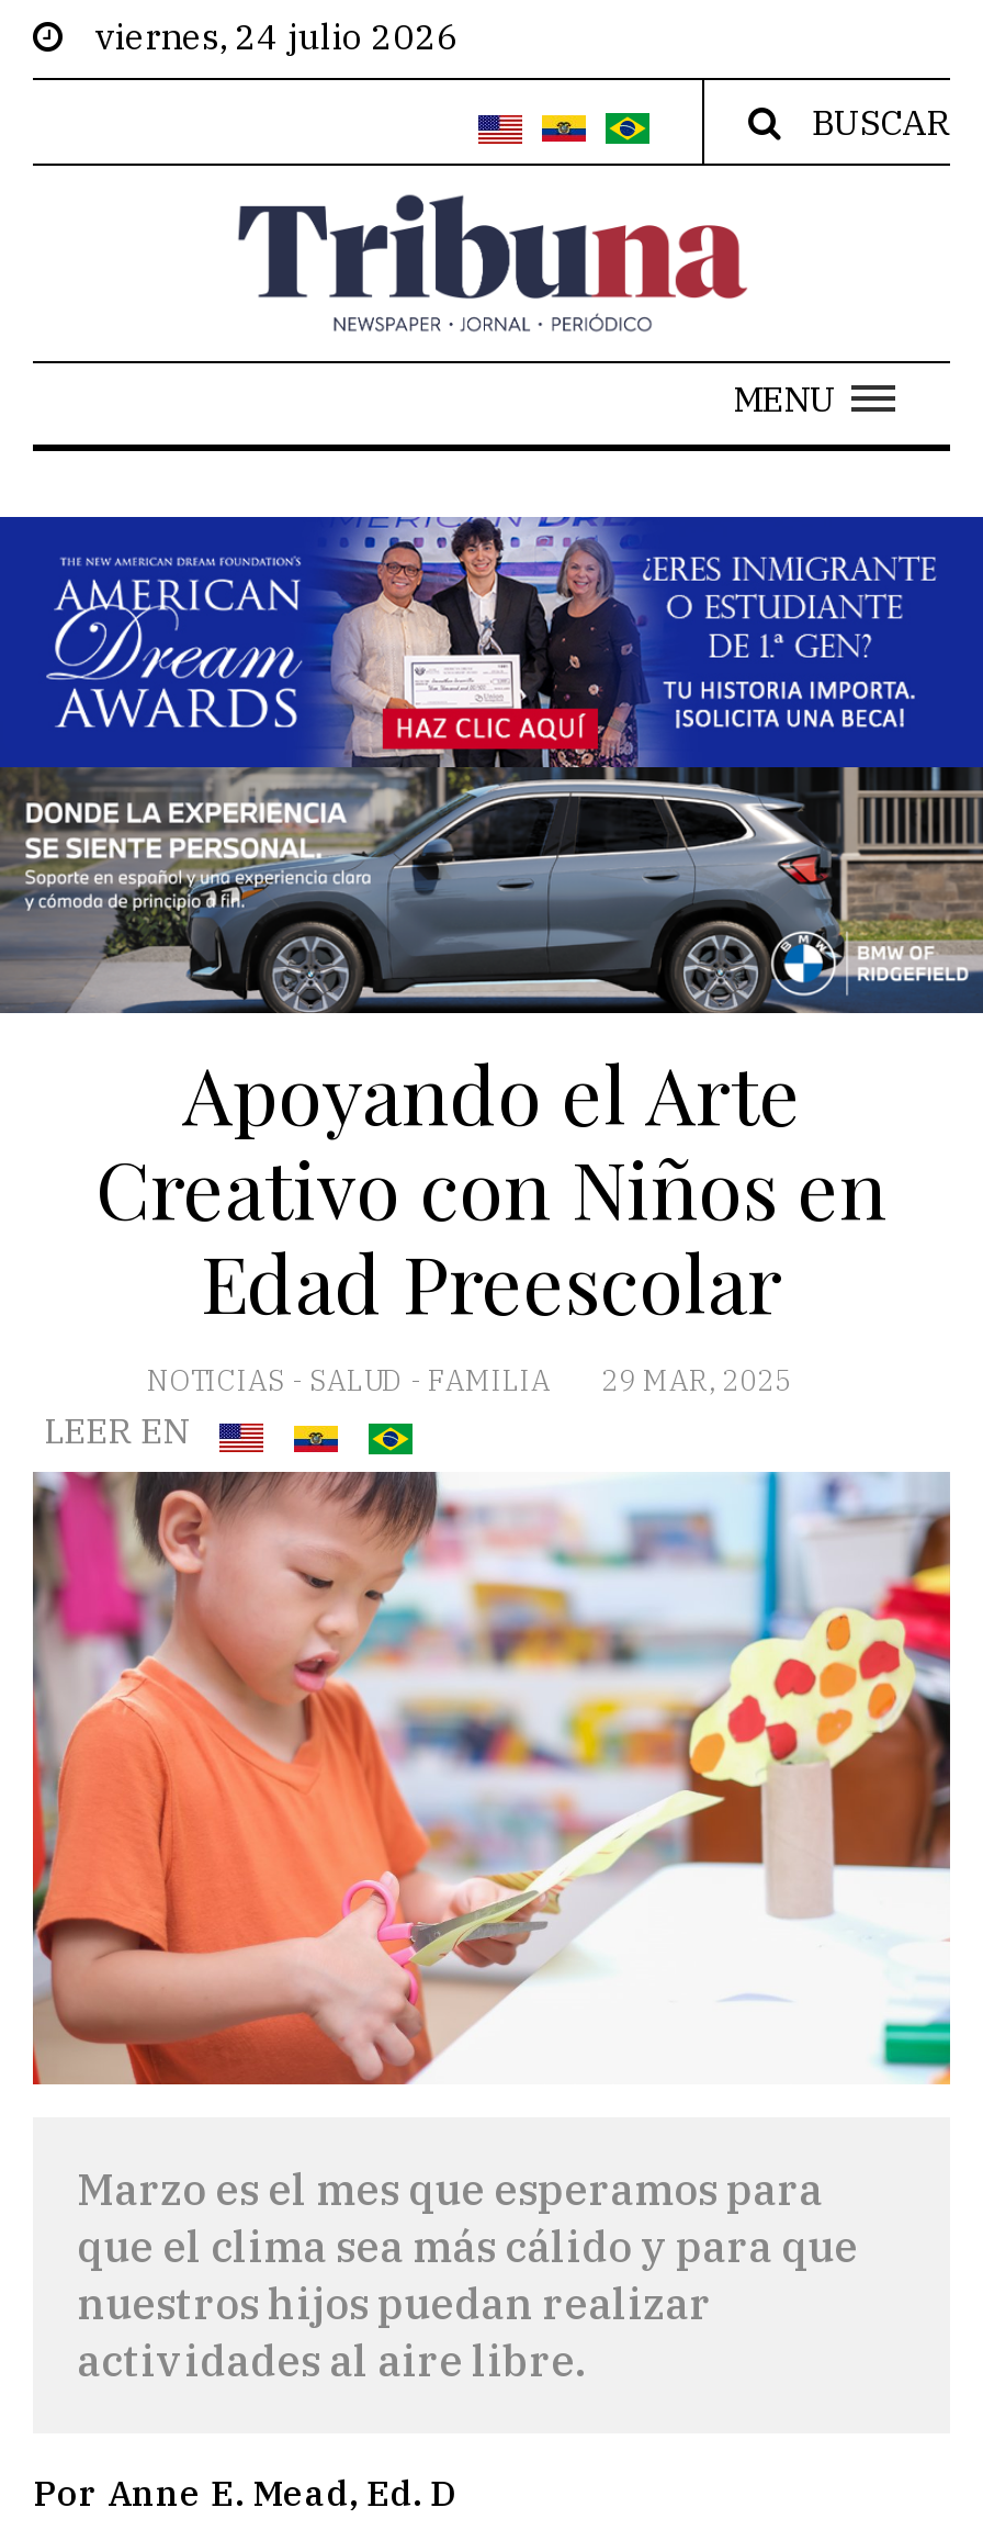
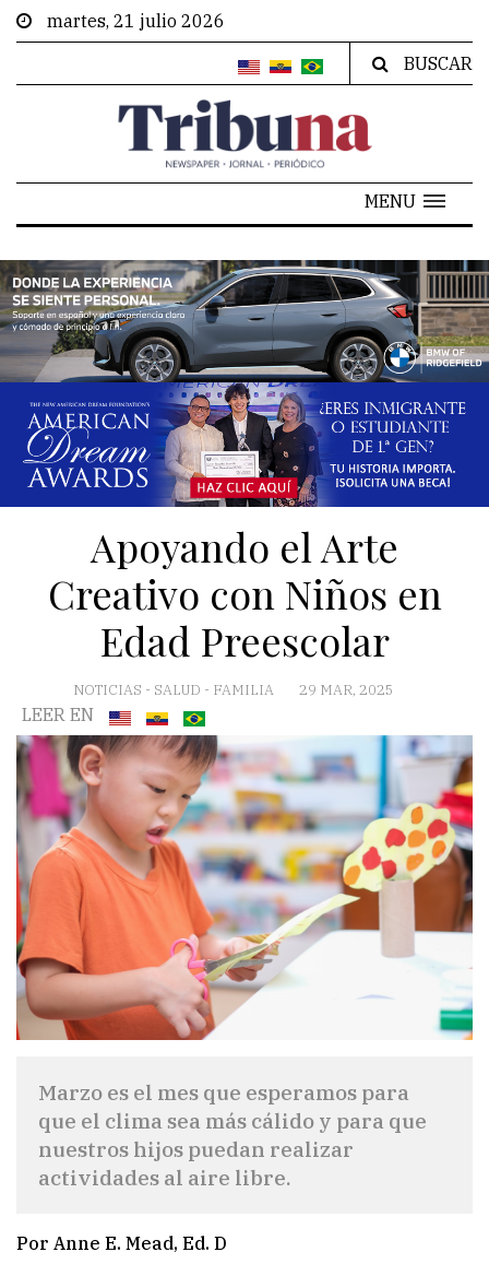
[94,14,459,58] viernes, 24 julio 2026 -> [47,10,225,32] martes, 21 julio 2026
[7,515,976,1015] [image] -> [3,259,486,508] [image]

